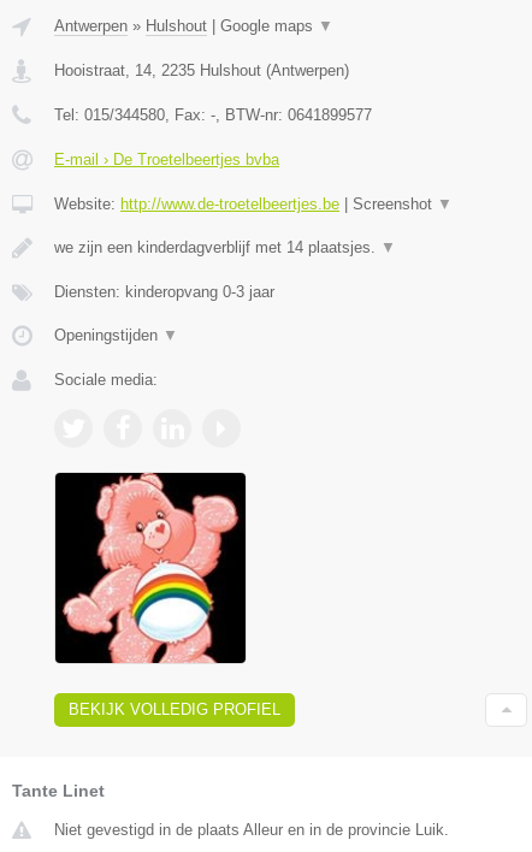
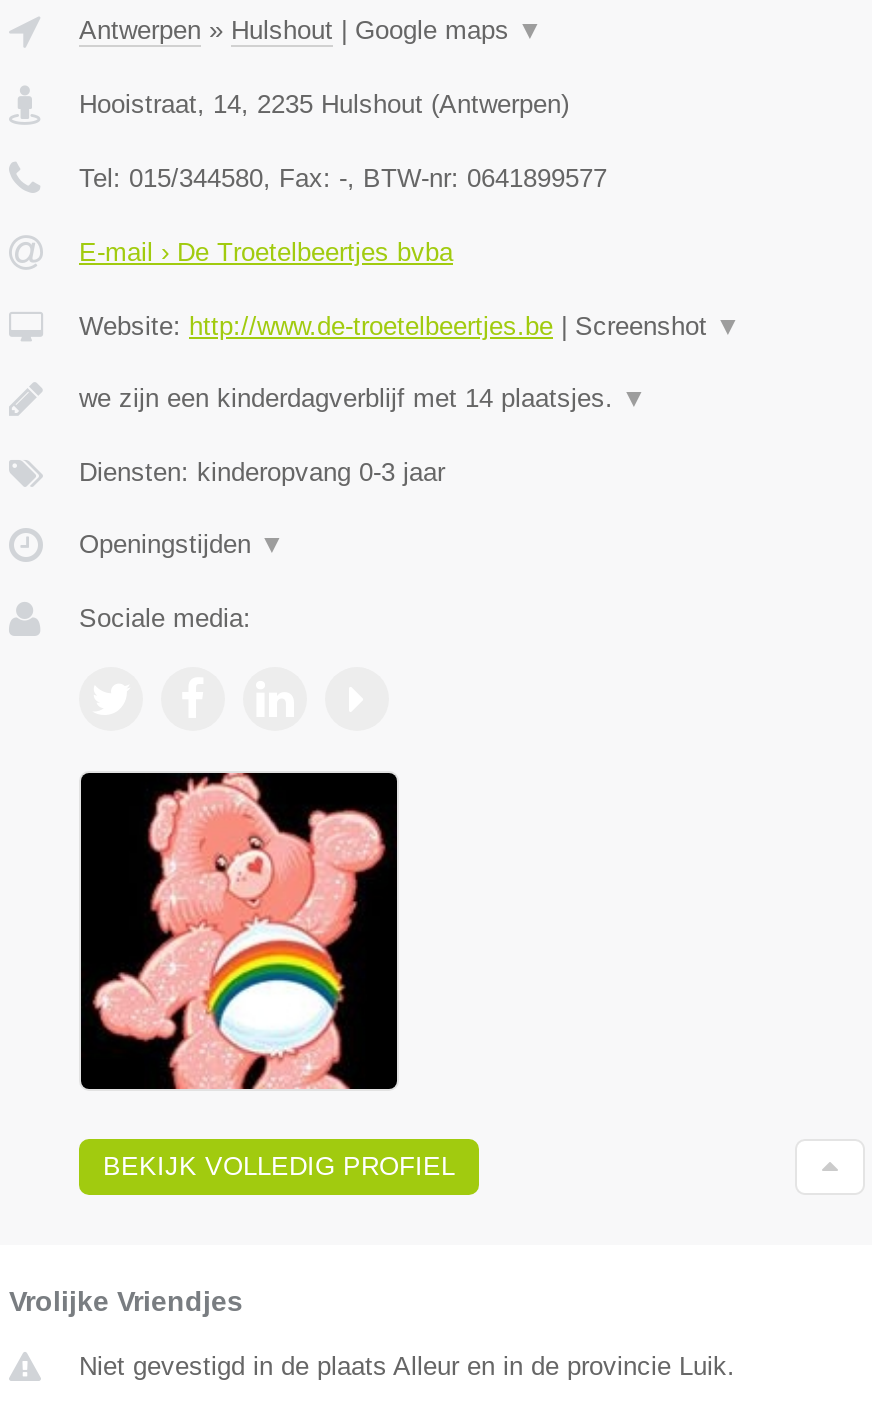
[12,781,105,800] Tante Linet -> [9,1285,243,1317] Vrolijke Vriendjes

